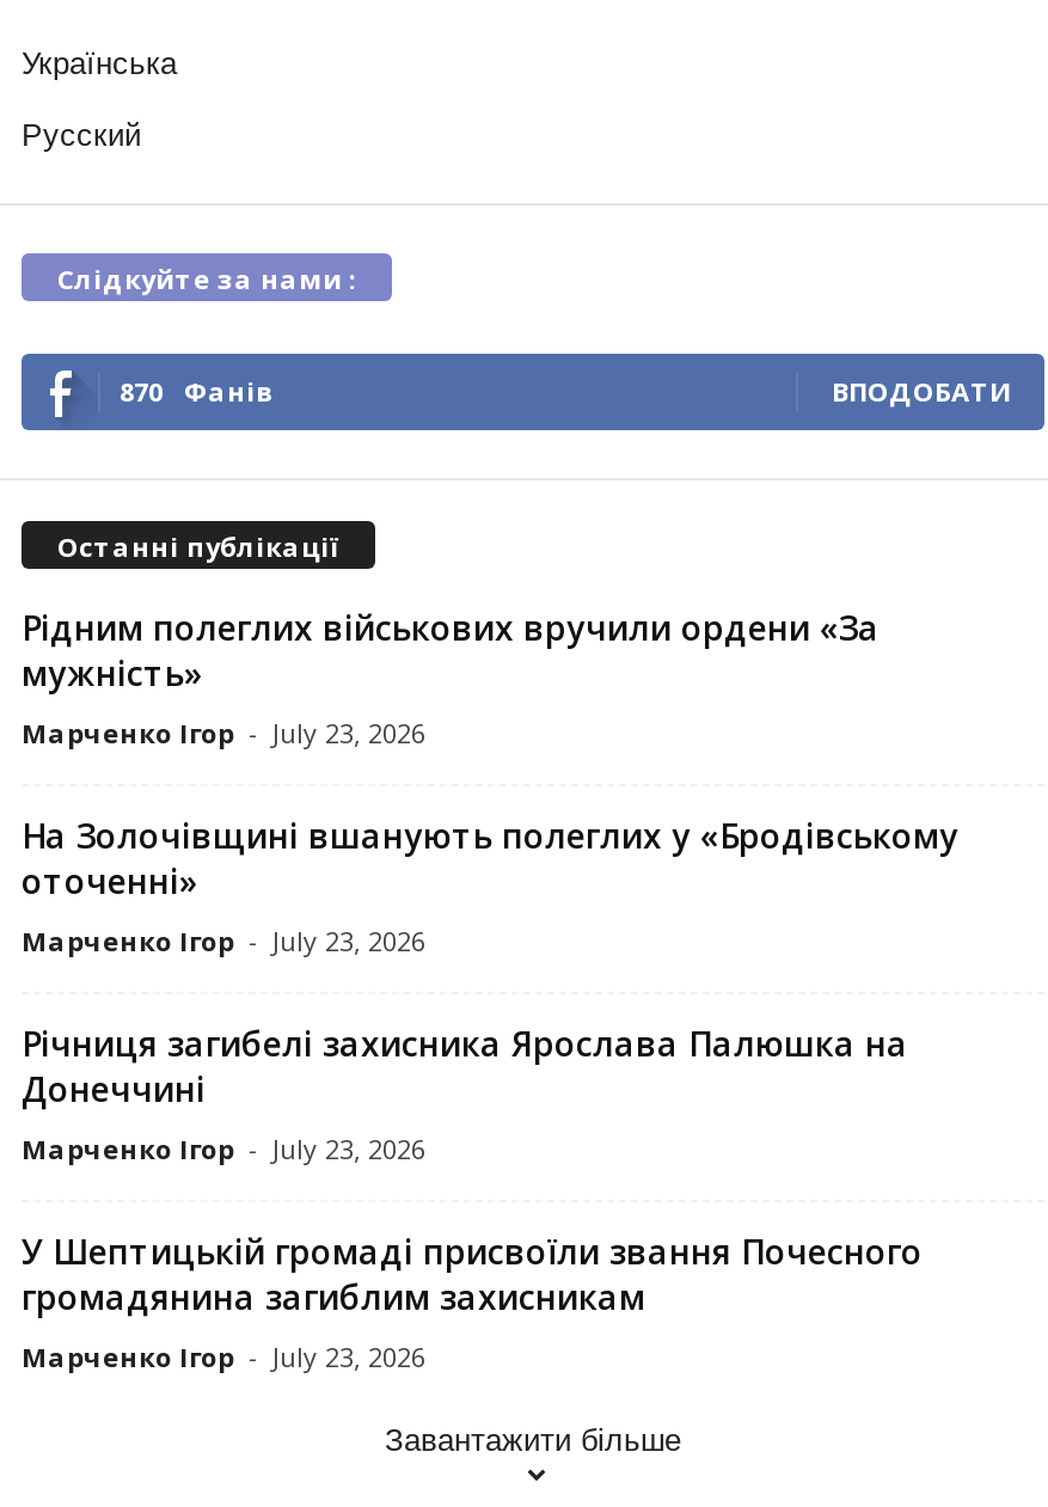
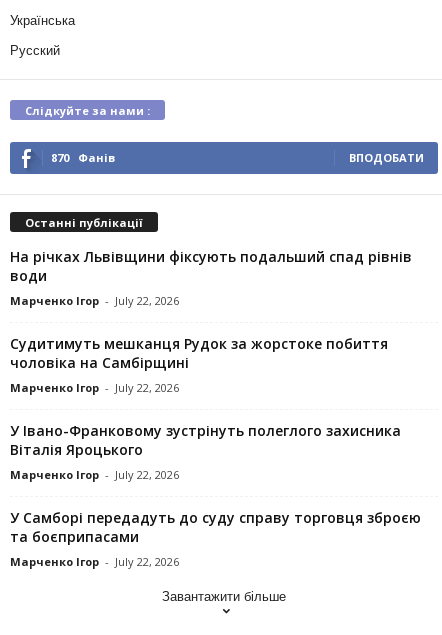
[22,604,880,750] Рідним полеглих військових вручили ордени «За | мужність» | Марченко Ігор - July 23, 2026 -> [10,247,412,308] На річках Львівщини фіксують подальший спад рівнів | води | Марченко Ігор - July 22, 2026
[22,812,958,958] На Золочівщині вшанують полеглих у «Бродівському | оточенні» | Марченко Ігор - July 23, 2026 -> [10,334,388,395] Судитимуть мешканця Рудок за жорстоке побиття | чоловіка на Самбірщині | Марченко Ігор - July 22, 2026
[22,1020,908,1166] Річниця загибелі захисника Ярослава Палюшка на | Донеччині | Марченко Ігор - July 23, 2026 -> [10,421,401,482] У Івано-Франковому зустрінуть полеглого захисника | Віталія Яроцького | Марченко Ігор - July 22, 2026
[22,1228,923,1374] У Шептицькій громаді присвоїли звання Почесного | громадянина загиблим захисникам | Марченко Ігор - July 23, 2026 -> [10,508,421,569] У Самборі передадуть до суду справу торговця зброєю | та боєприпасами | Марченко Ігор - July 22, 2026

